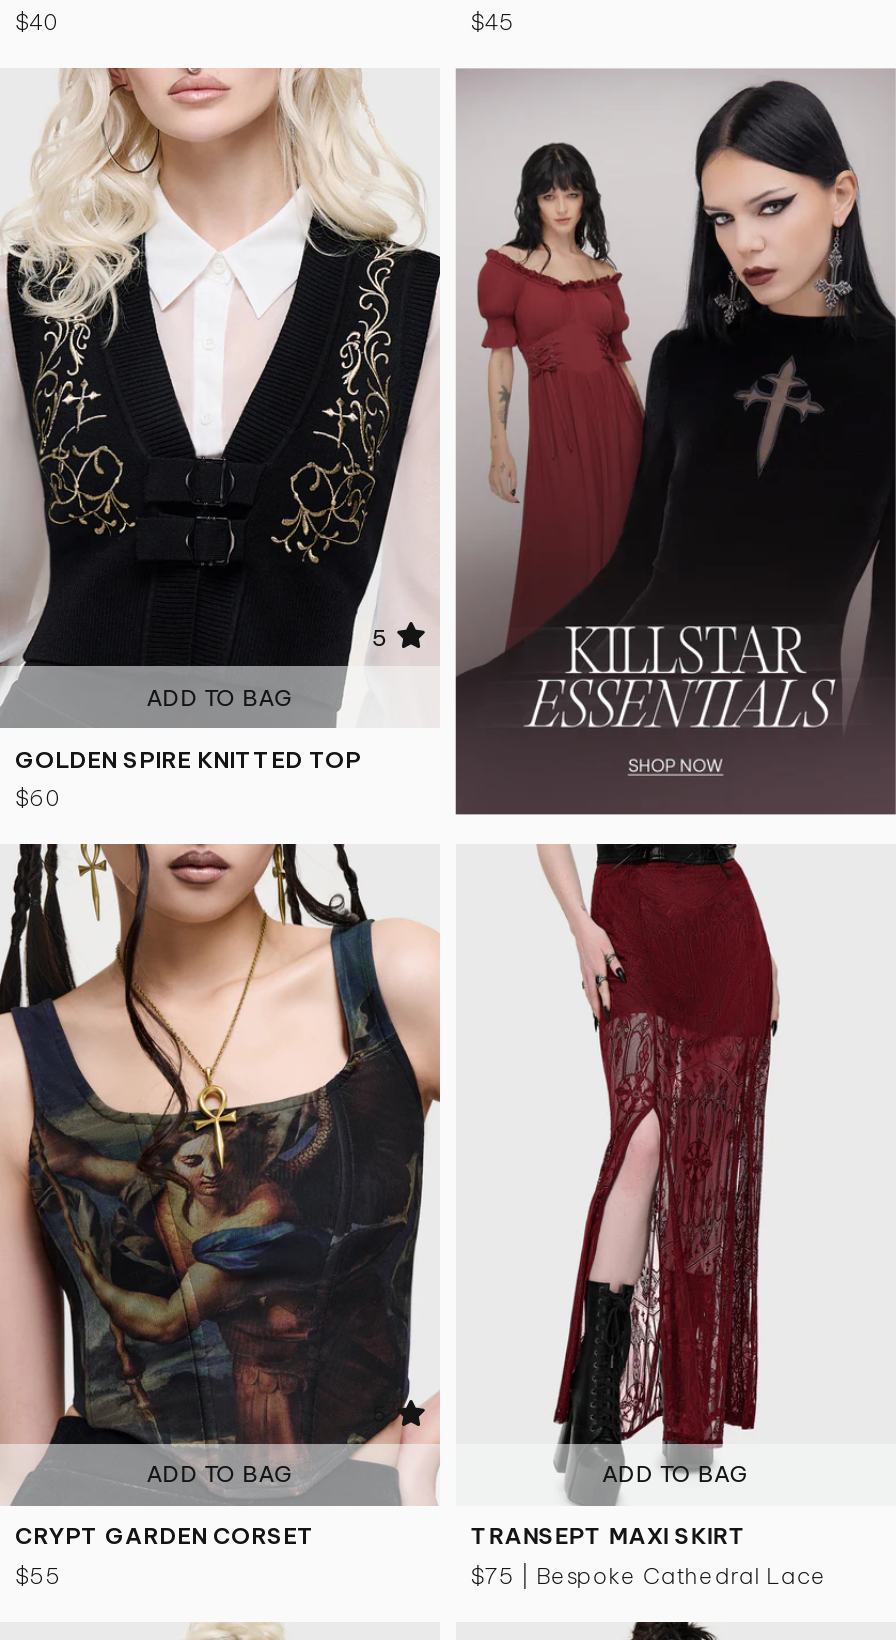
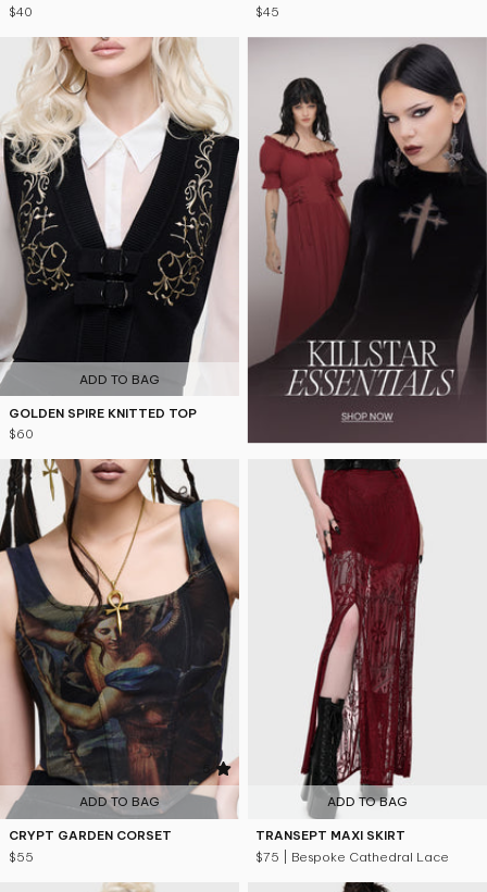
[372,623,388,651] 5 -> none

